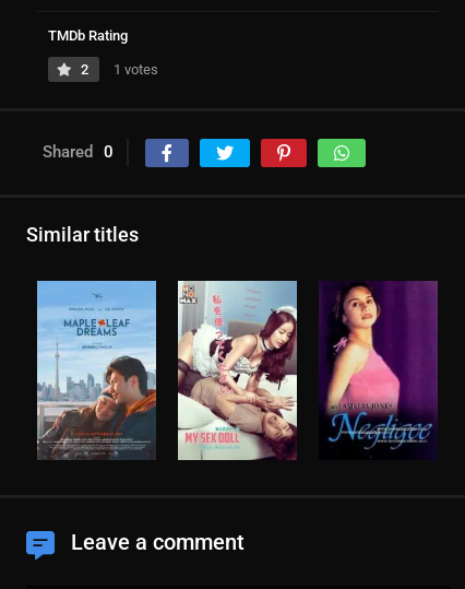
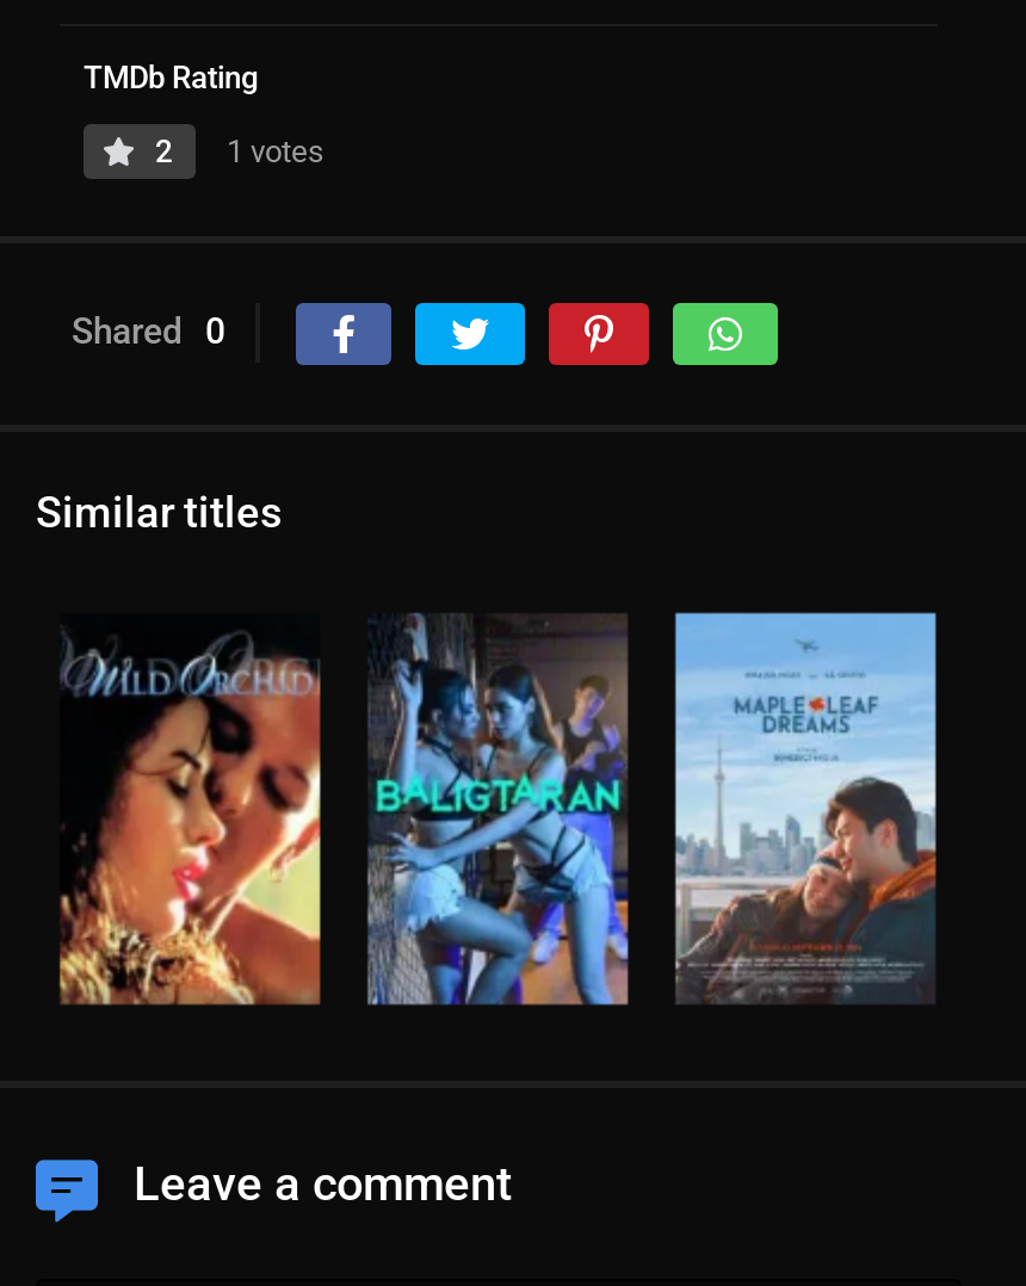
[36,280,157,460] [image] -> [60,613,322,1007] [image]
[177,280,298,461] [image] -> [367,613,630,1007] [image]
[319,281,438,459] [image] -> [673,611,938,1004] [image]

